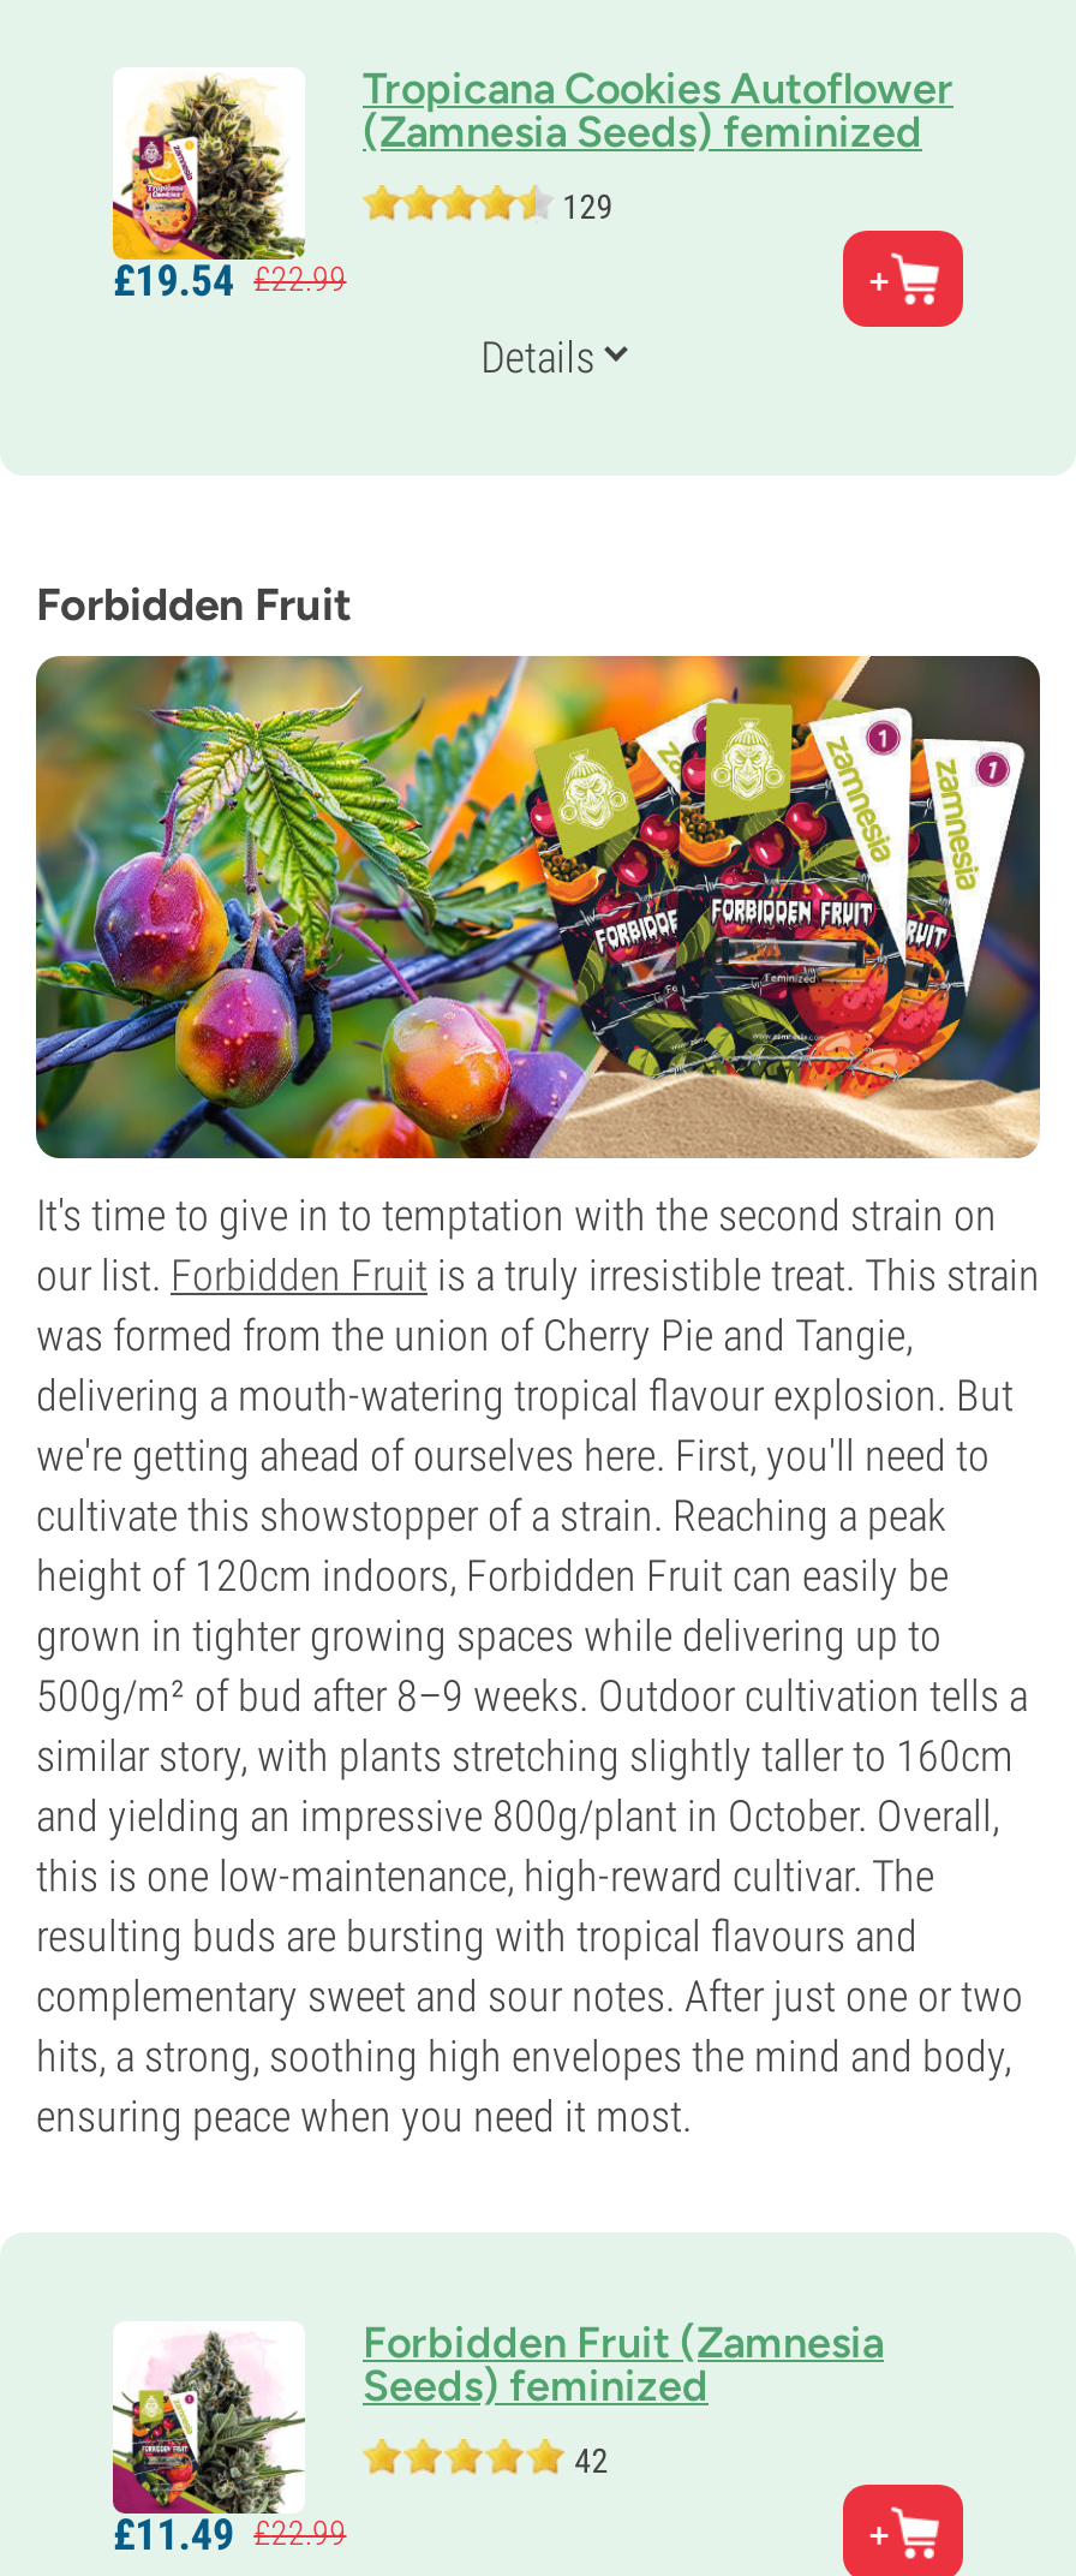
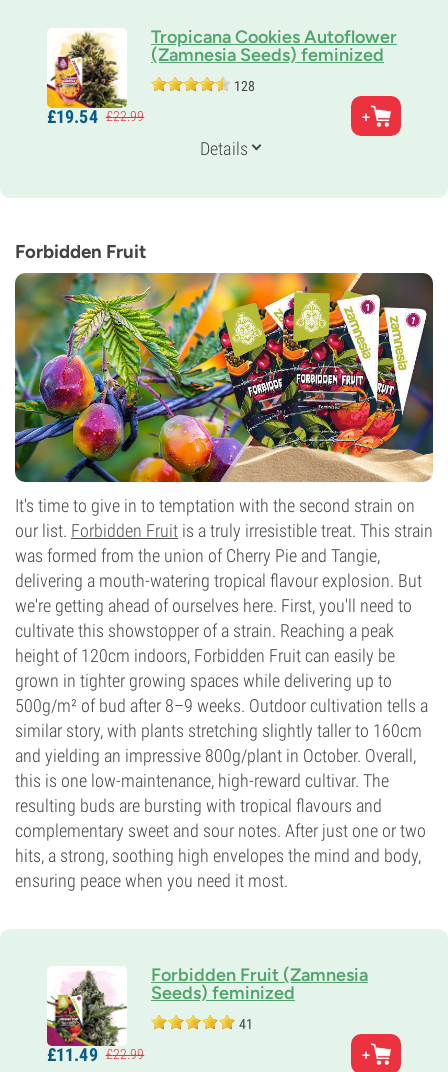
[562,187,613,226] 129 -> [234,78,255,94] 128
[574,2441,608,2480] 42 -> [239,1016,253,1032] 41

